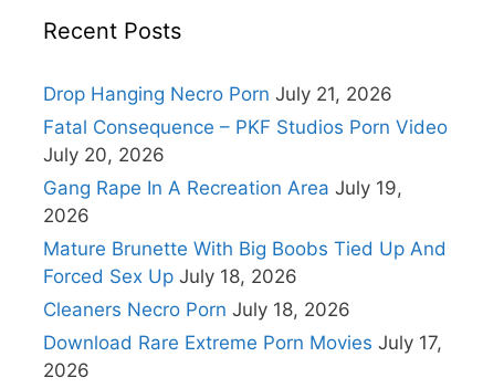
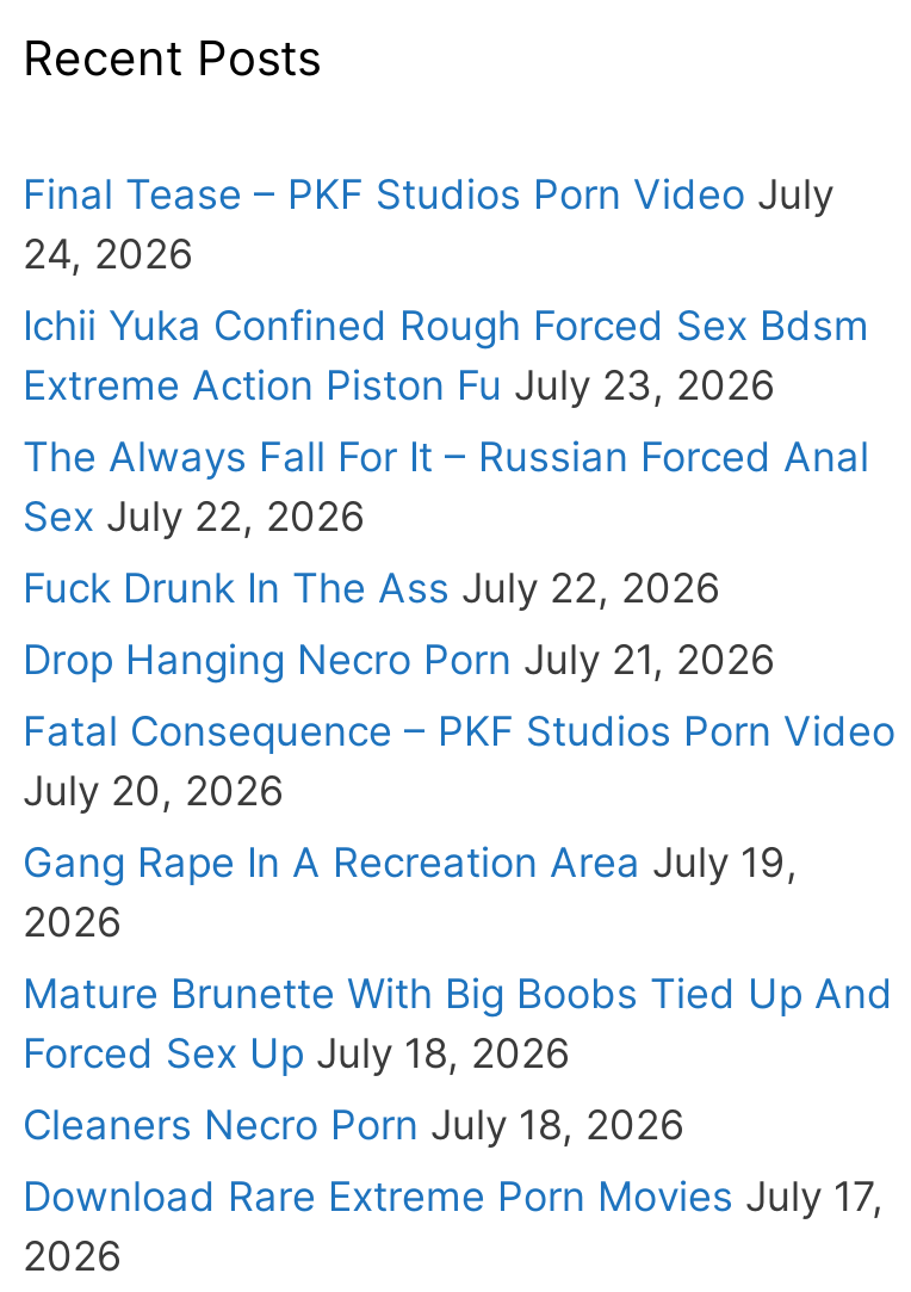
none -> [23,171,869,612] Final Tease – PKF Studios Porn Video July | 24, 2026 | Ichii Yuka Confined Rough Forced Sex Bdsm | Extreme Action Piston Fu July 23, 2026 | The Always Fall For It – Russian Forced Anal | Sex July 22, 2026 | Fuck Drunk In The Ass July 22, 2026

